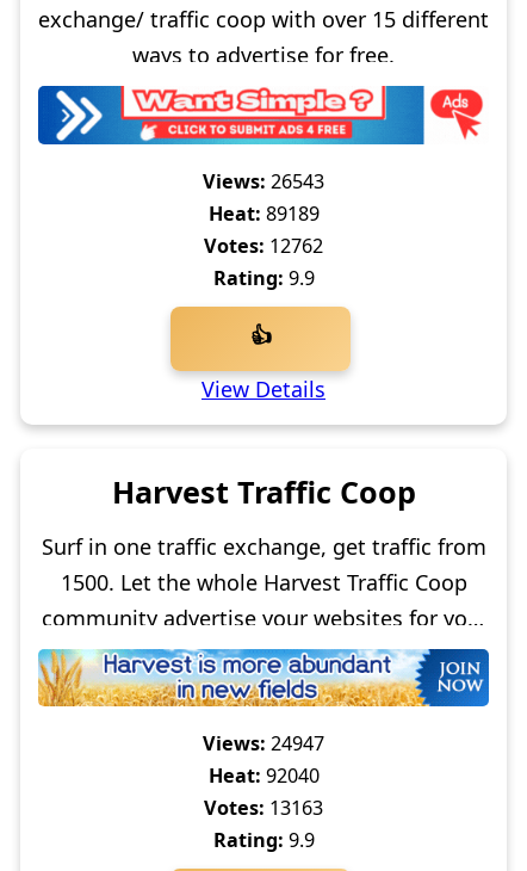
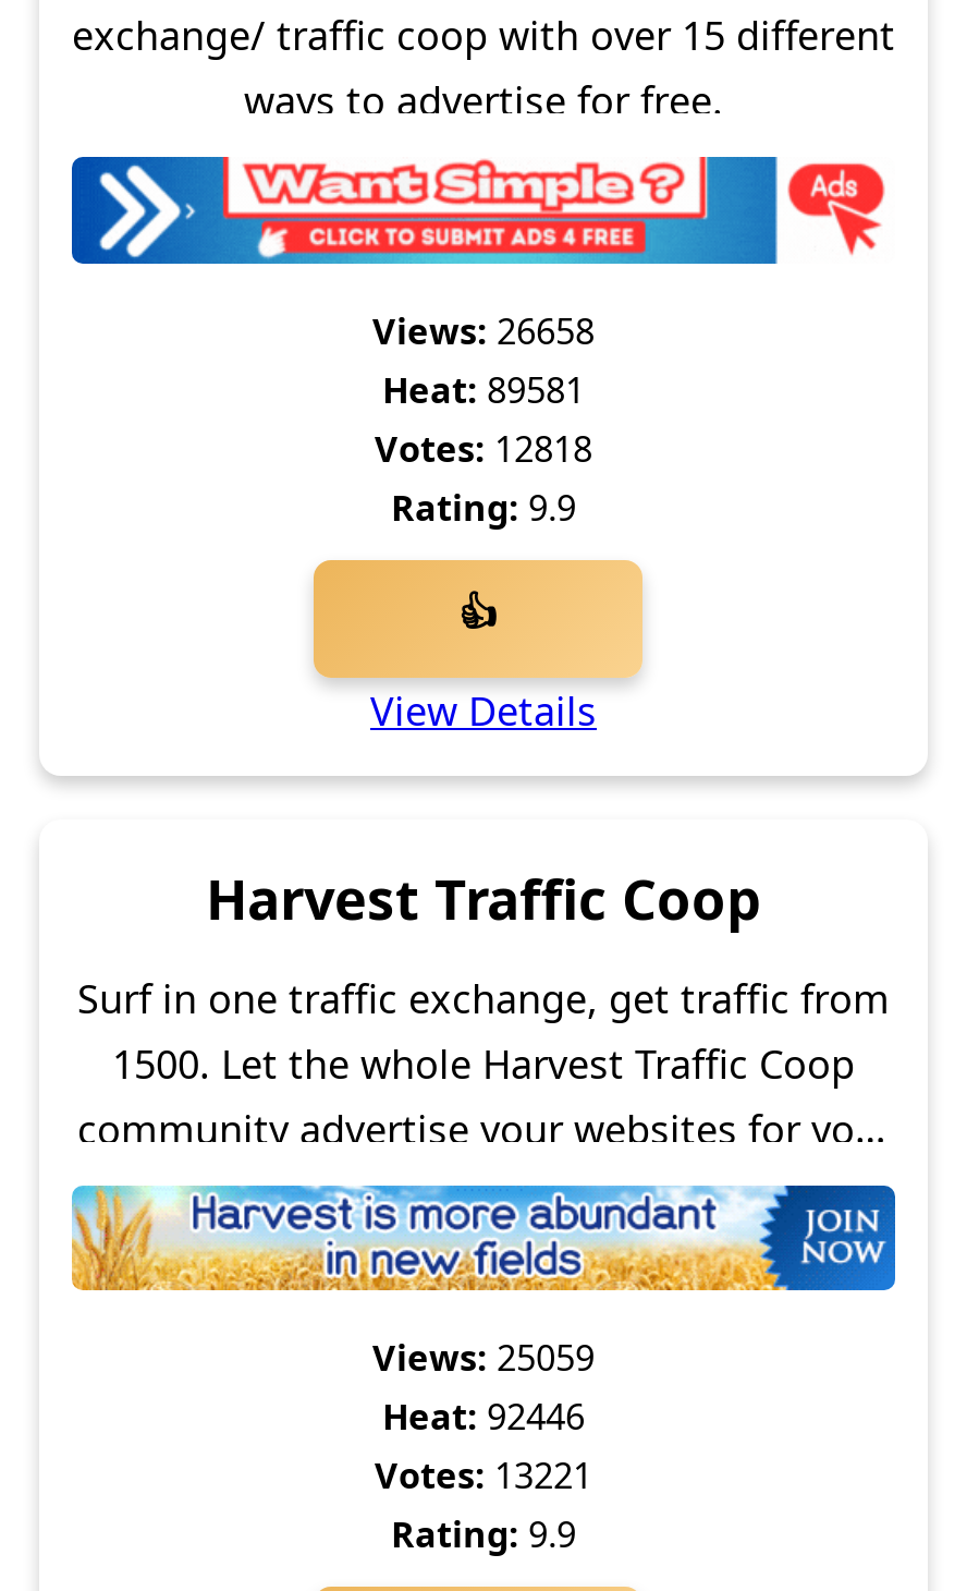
[54,89,105,142] [image] -> [98,163,196,259] [image]
[203,168,324,194] Views: 26543 -> [372,307,595,355] Views: 26658
[208,200,319,226] Heat: 89189 -> [382,365,585,413] Heat: 89581
[204,232,323,259] Votes: 12762 -> [375,424,592,472] Votes: 12818
[203,730,324,757] Views: 24947 -> [372,1334,595,1382] Views: 25059
[208,763,319,789] Heat: 92040 -> [382,1393,585,1441] Heat: 92446
[204,795,323,821] Votes: 13163 -> [375,1452,592,1500] Votes: 13221

